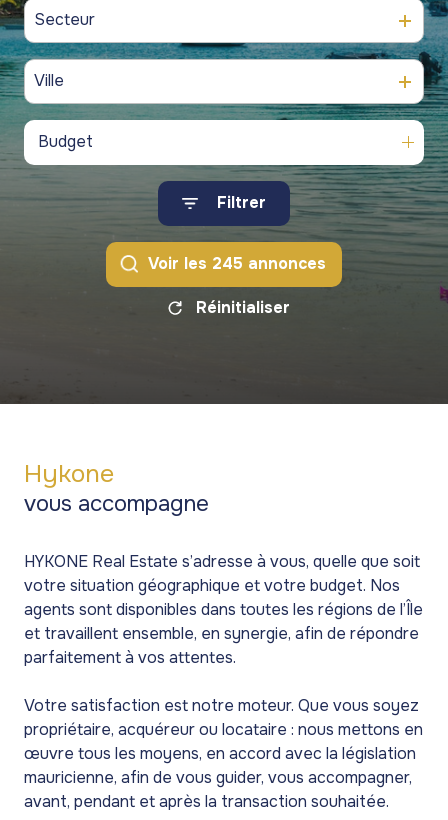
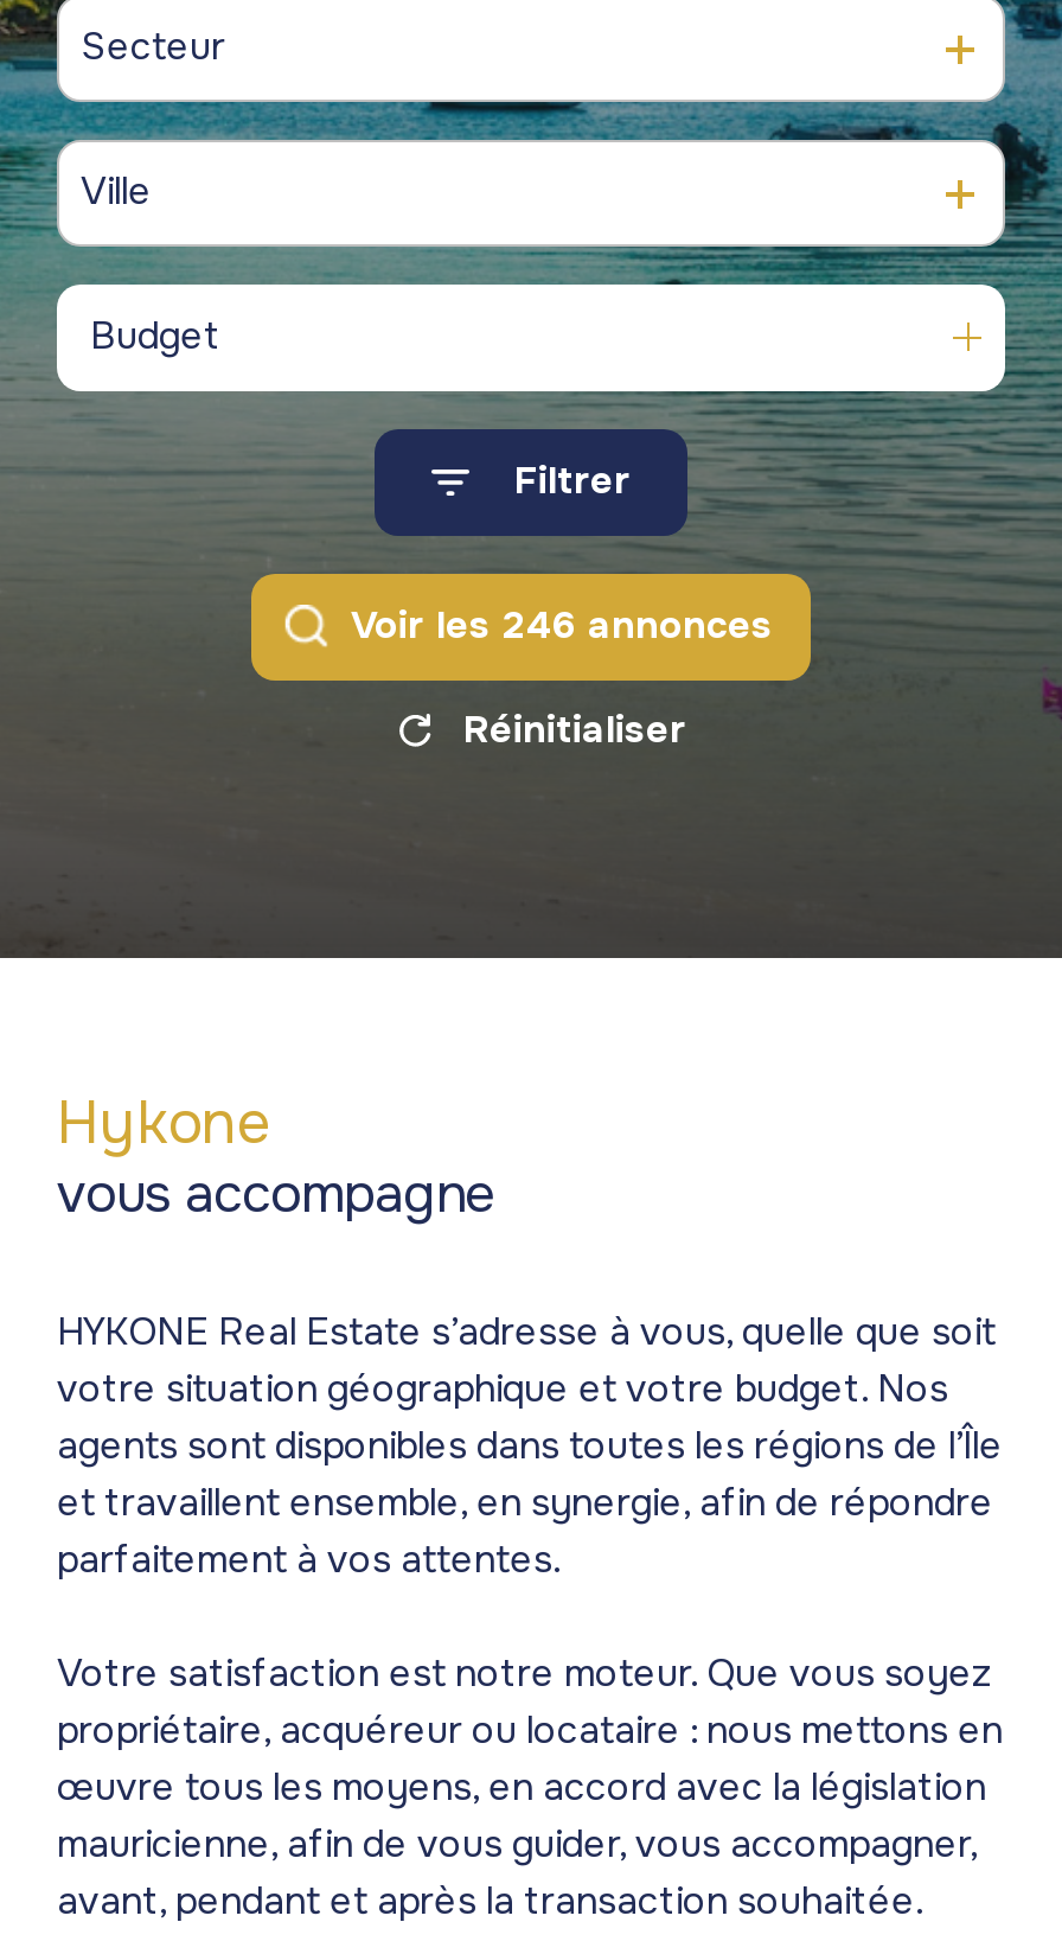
[148,253,326,274] Voir les 245 annonces -> [351,601,773,651] Voir les 246 annonces

